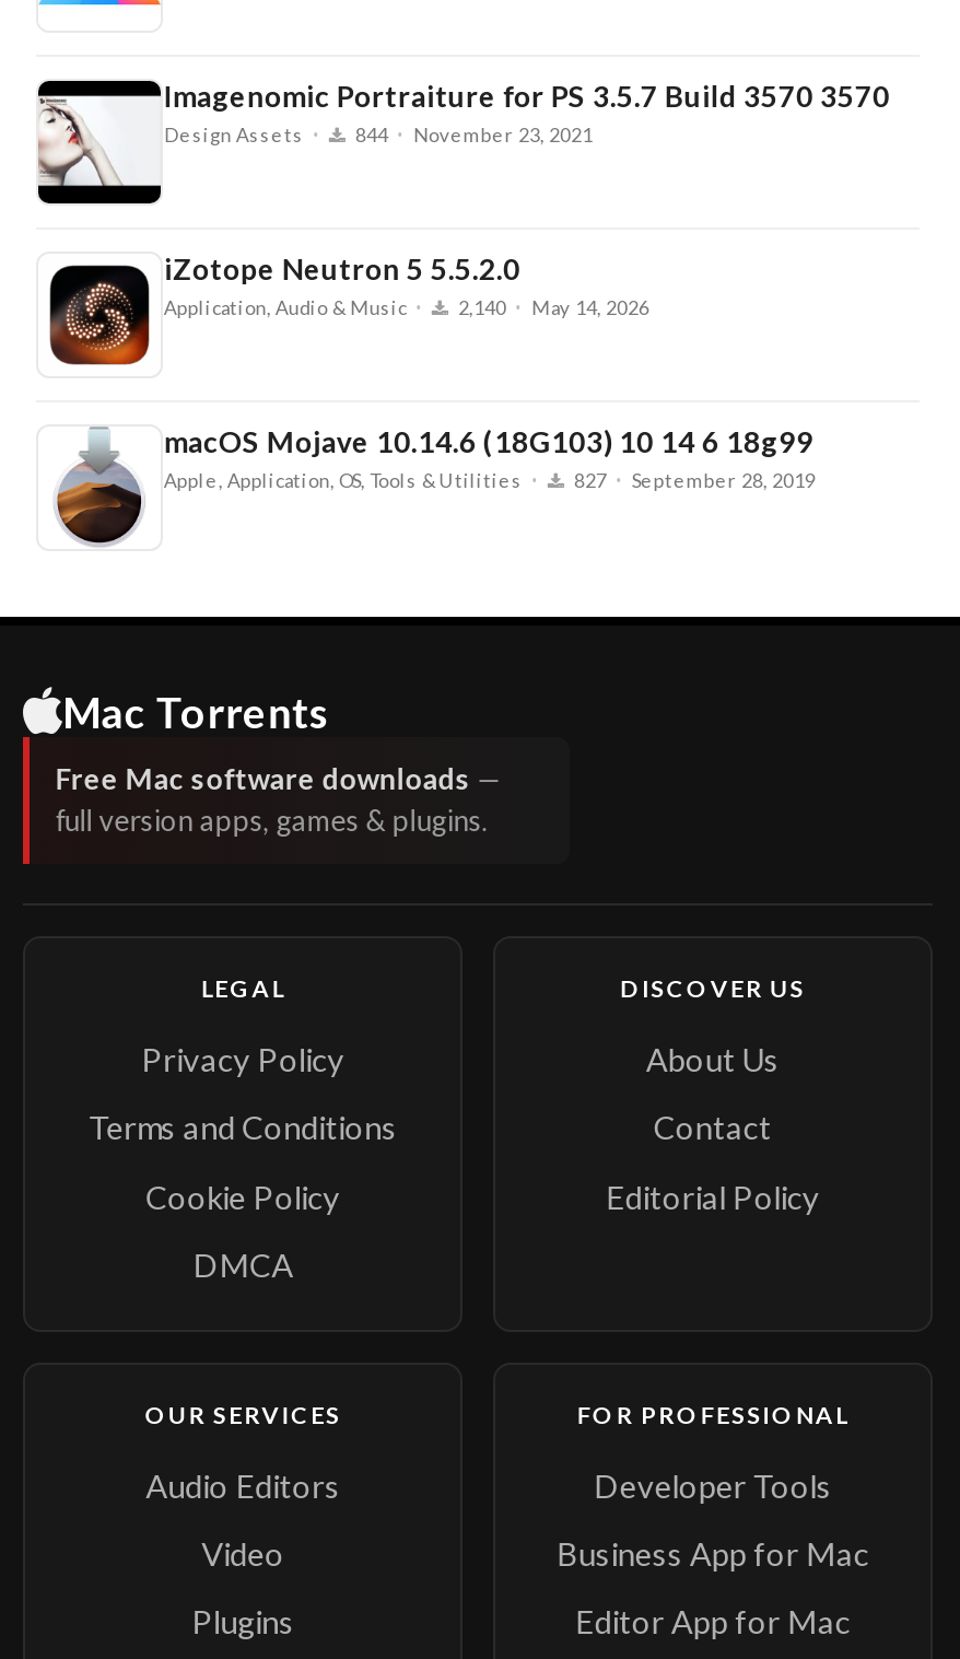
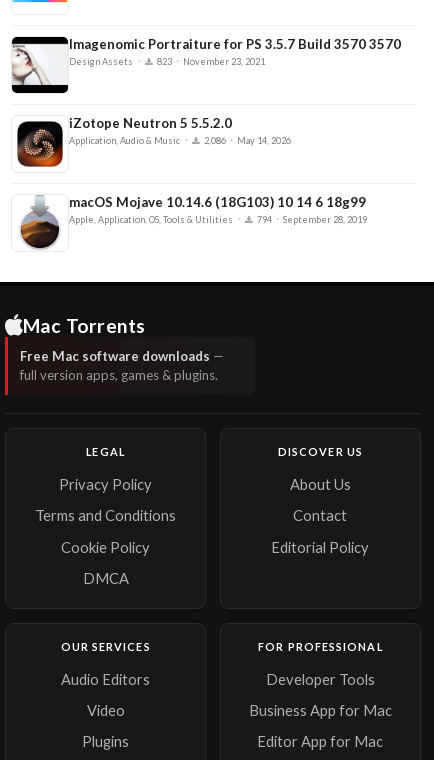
[164,119,592,147] Design Assets · 844 · November 23, 2021 -> [69,54,265,67] Design Assets · 823 · November 23, 2021
[164,292,649,320] Application, Audio & Music · 2,140 · May 14, 2026 -> [69,133,291,146] Application, Audio & Music · 2,086 · May 14, 2026
[164,465,815,493] Apple, Application, OS, Tools & Utilities · 827 · September 28, 2019 -> [69,212,367,225] Apple, Application, OS, Tools & Utilities · 794 · September 28, 2019

